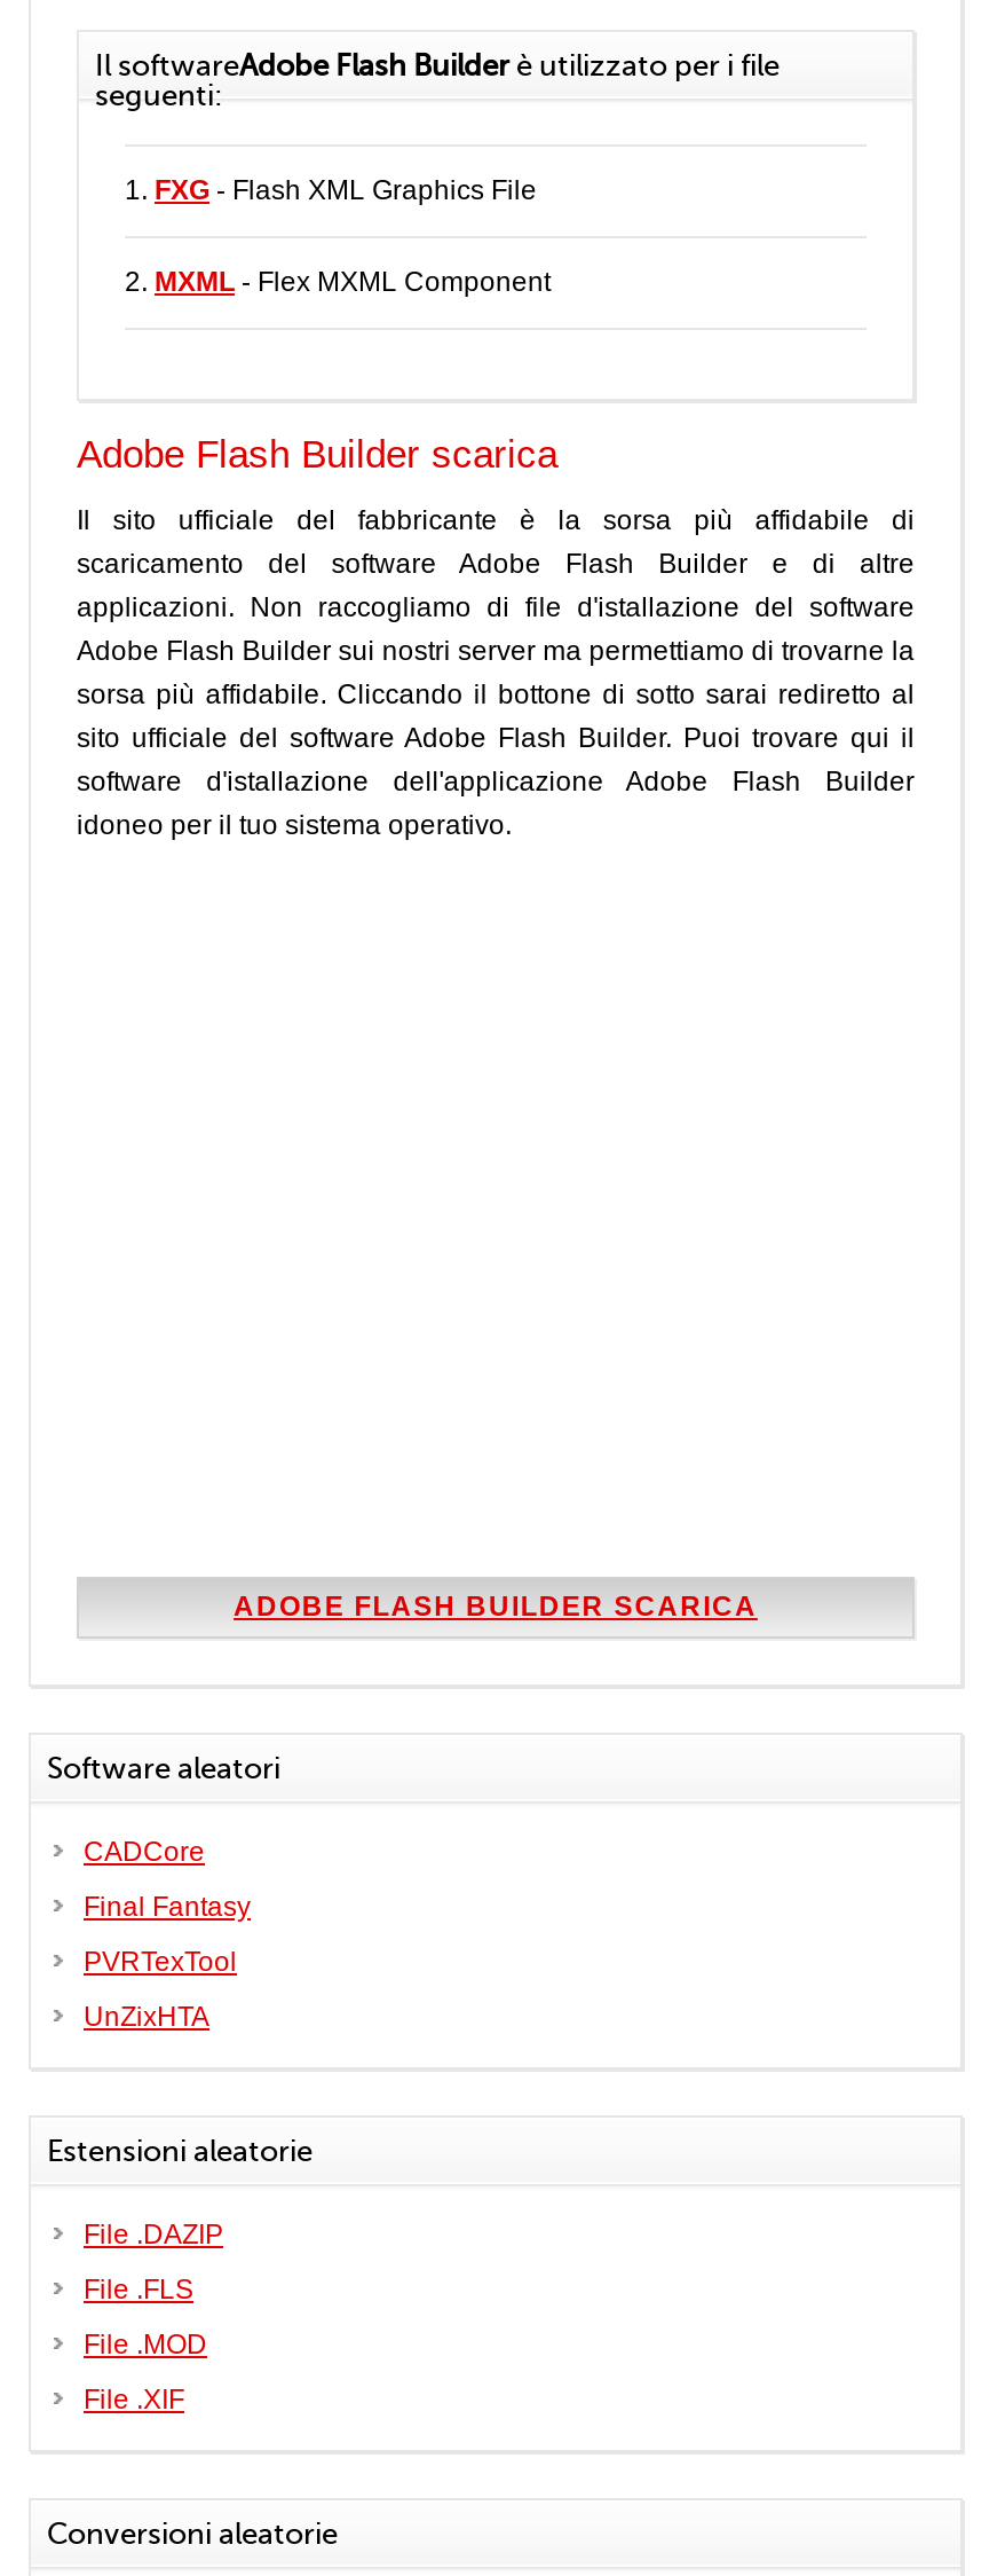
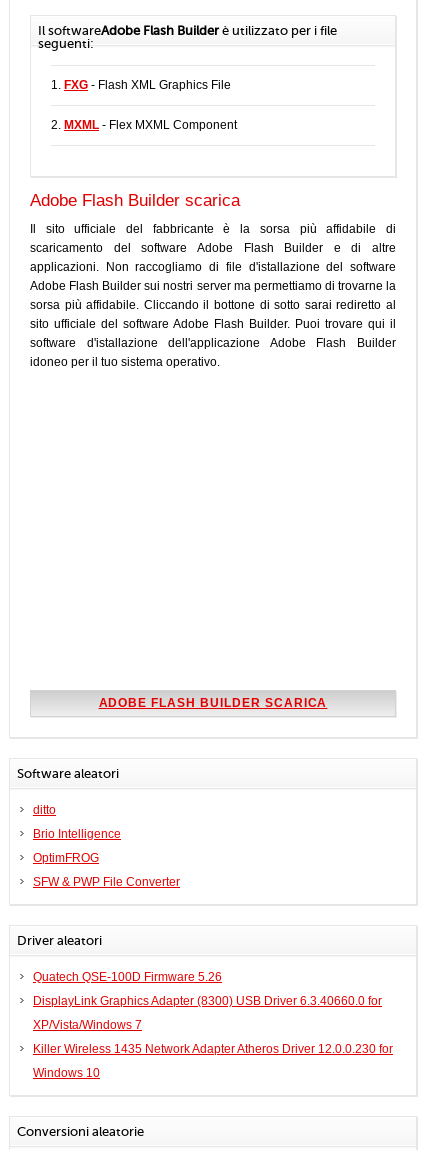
[84,1836,251,2033] CADCore | Final Fantasy | PVRTexTool | UnZixHTA -> [33,803,180,889] ditto | Brio Intelligence | OptimFROG | SFW & PWP File Converter
[47,2134,312,2416] Estensioni aleatorie | File .DAZIP | File .FLS | File .MOD | File .XIF -> [17,933,393,1080] Driver aleatori | Quatech QSE-100D Firmware 5.26 | DisplayLink Graphics Adapter (8300) USB Driver 6.3.40660.0 for | XP/Vista/Windows 7 | Killer Wireless 1435 Network Adapter Atheros Driver 12.0.0.230 for | Windows 10

